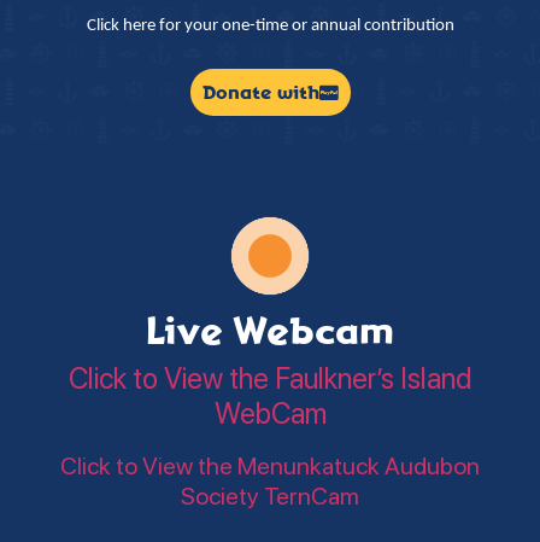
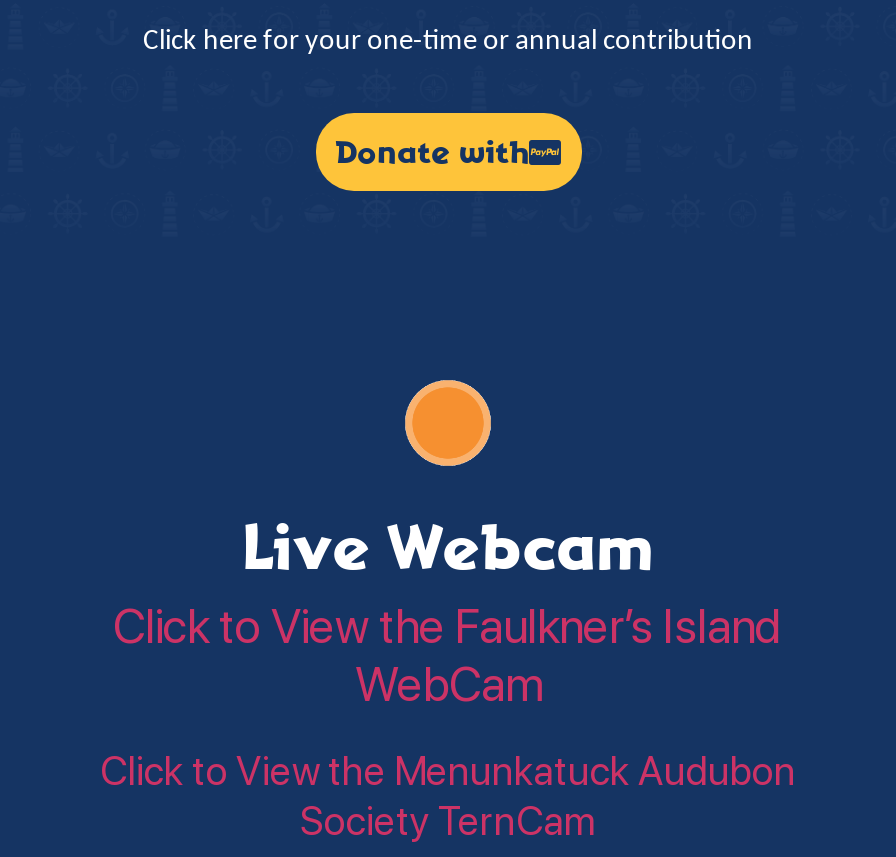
[230,216,310,296] [image] -> [384,359,512,487] [image]

